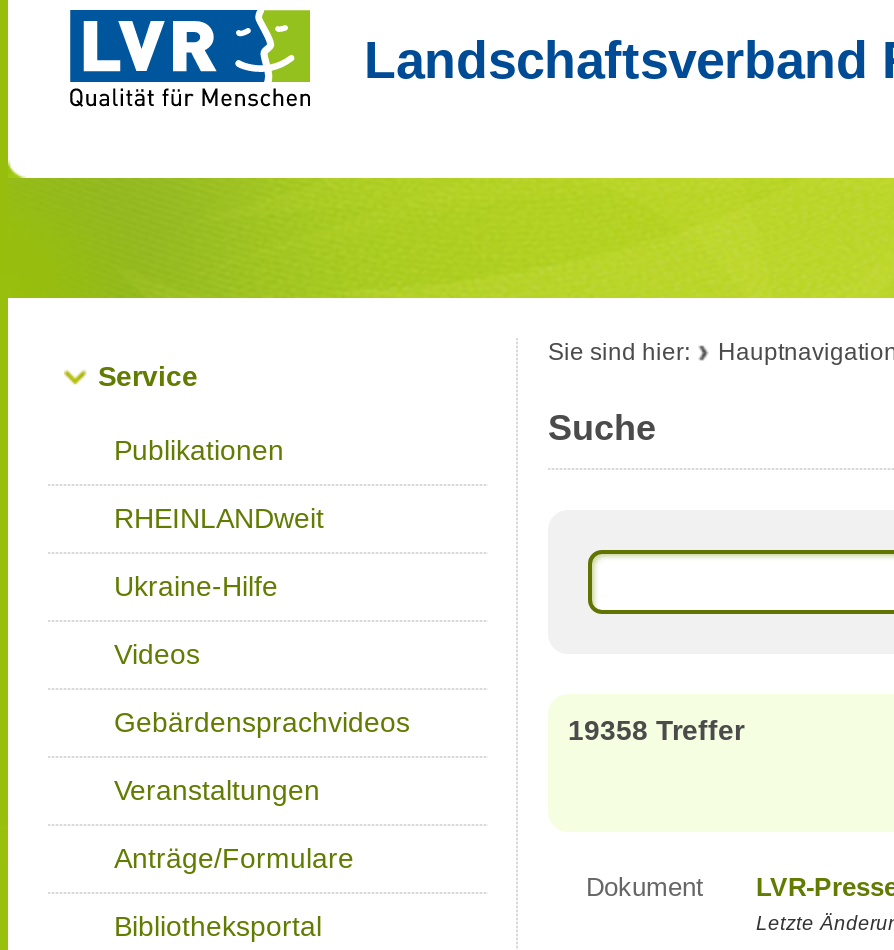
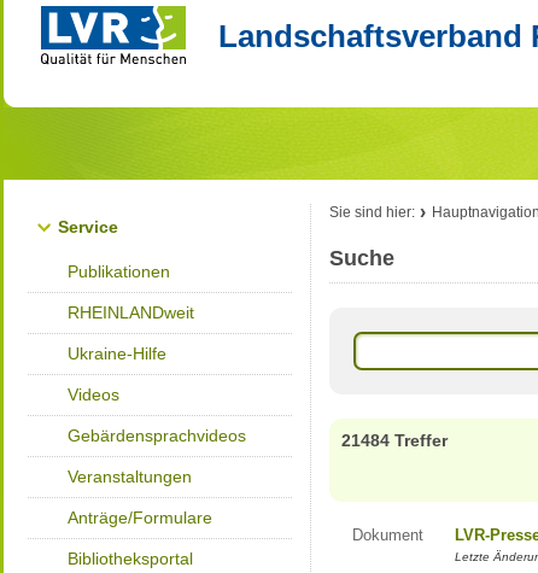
[568,714,744,746] 19358 Treffer -> [341,431,448,450] 21484 Treffer

